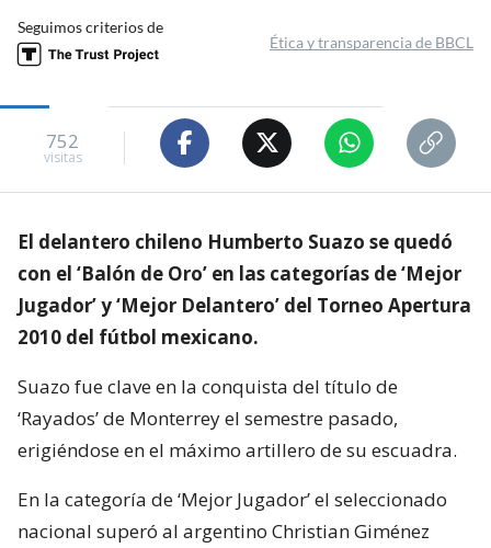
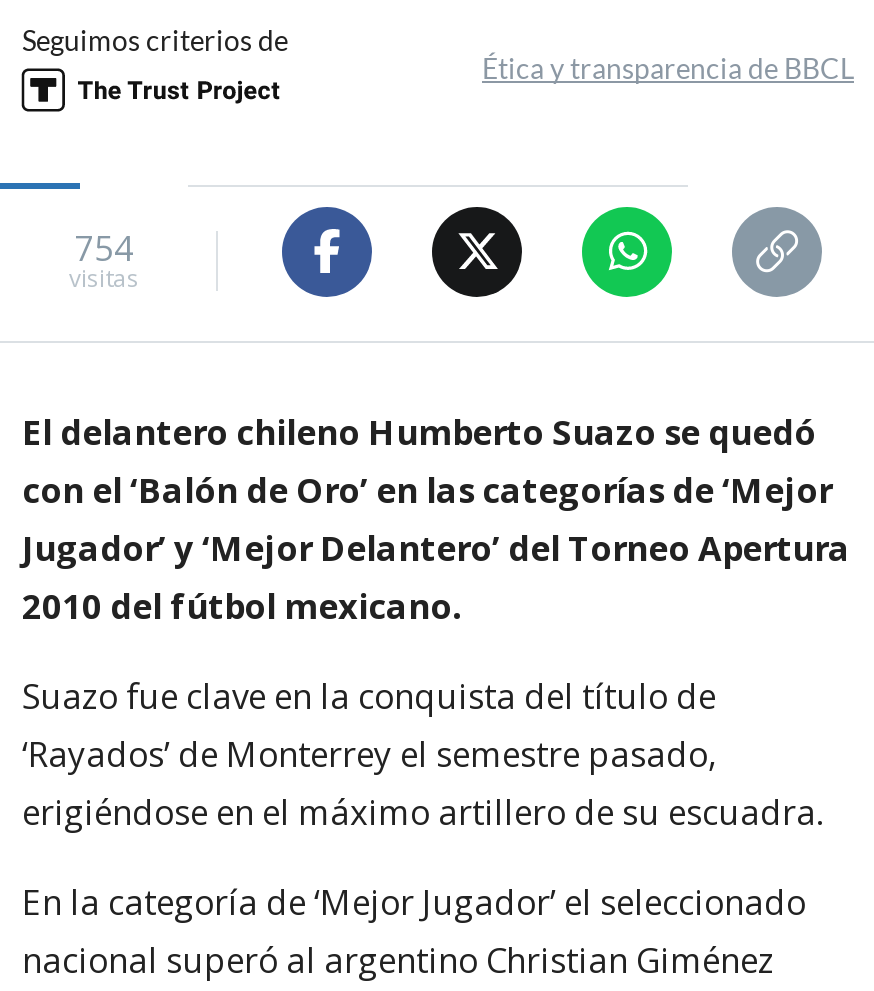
[46,129,79,154] 752 -> [74,226,134,272] 754

